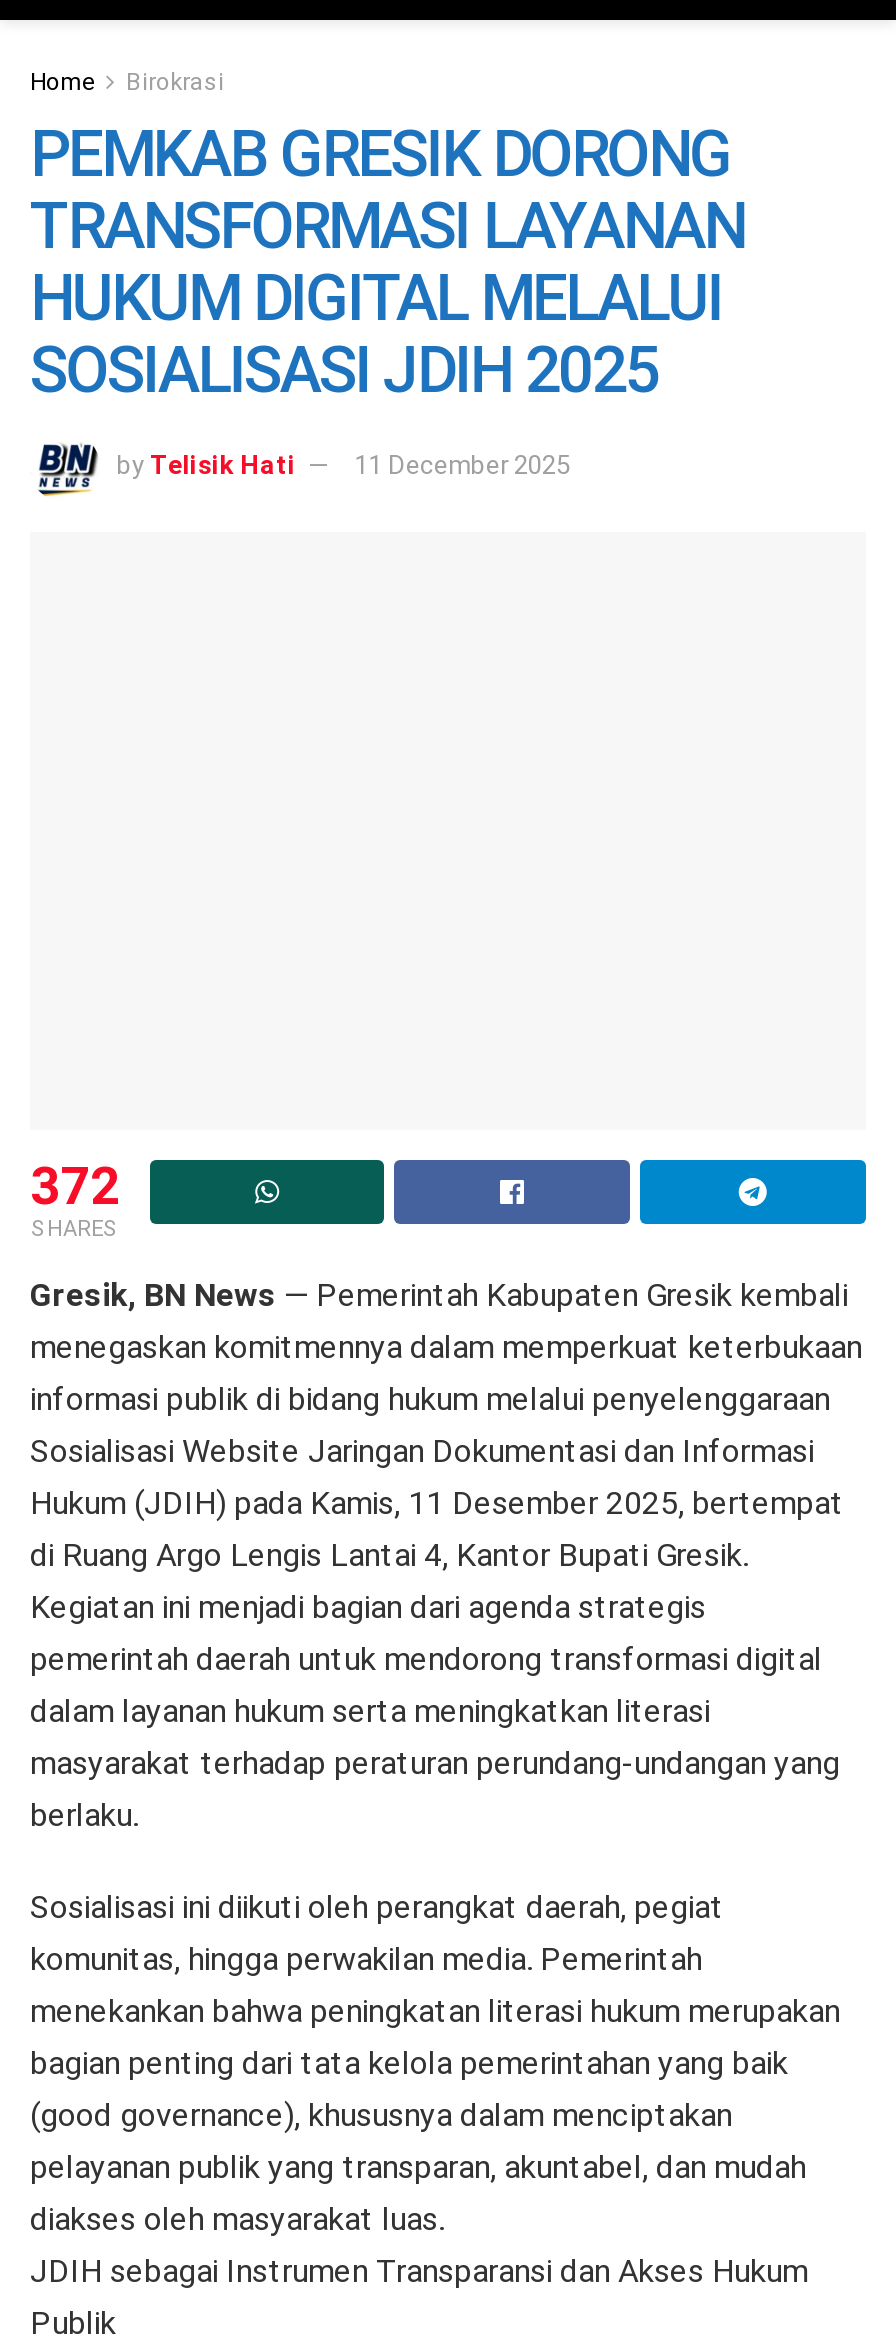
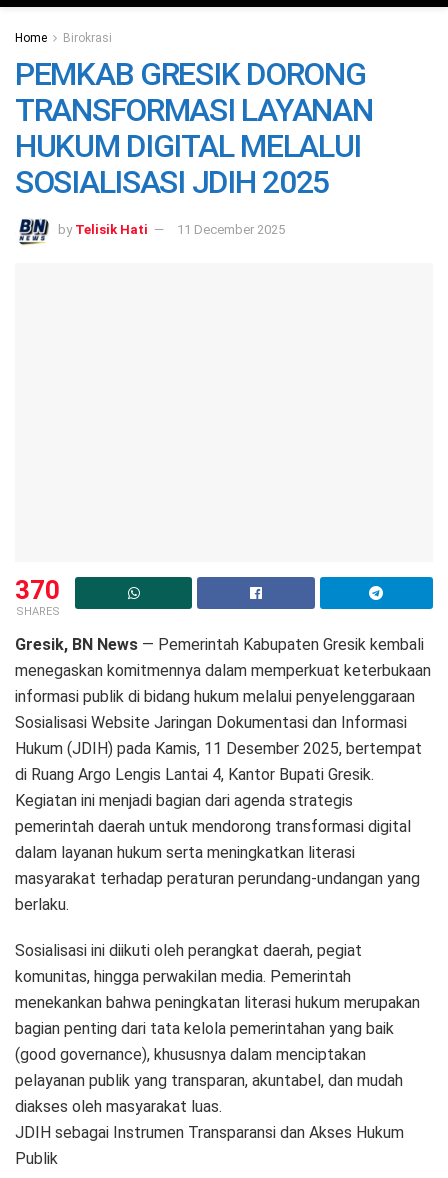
[30,1155,120,1215] 372 -> [15,574,60,604] 370

